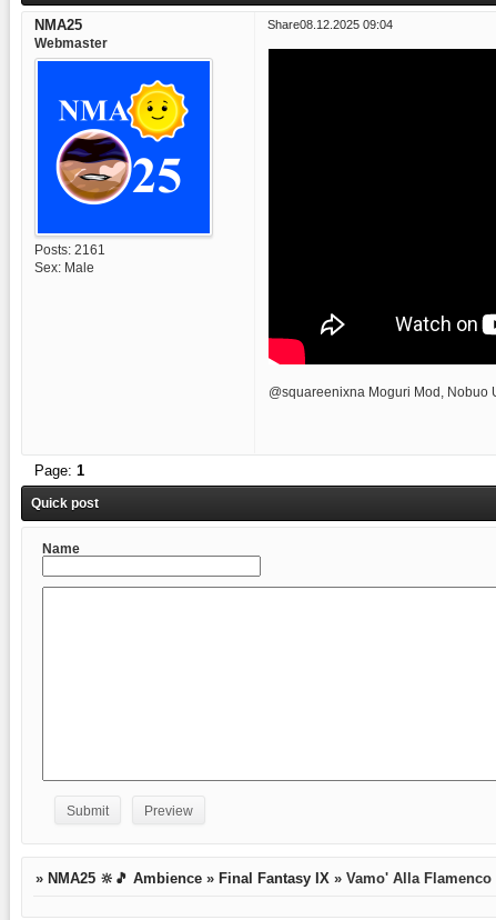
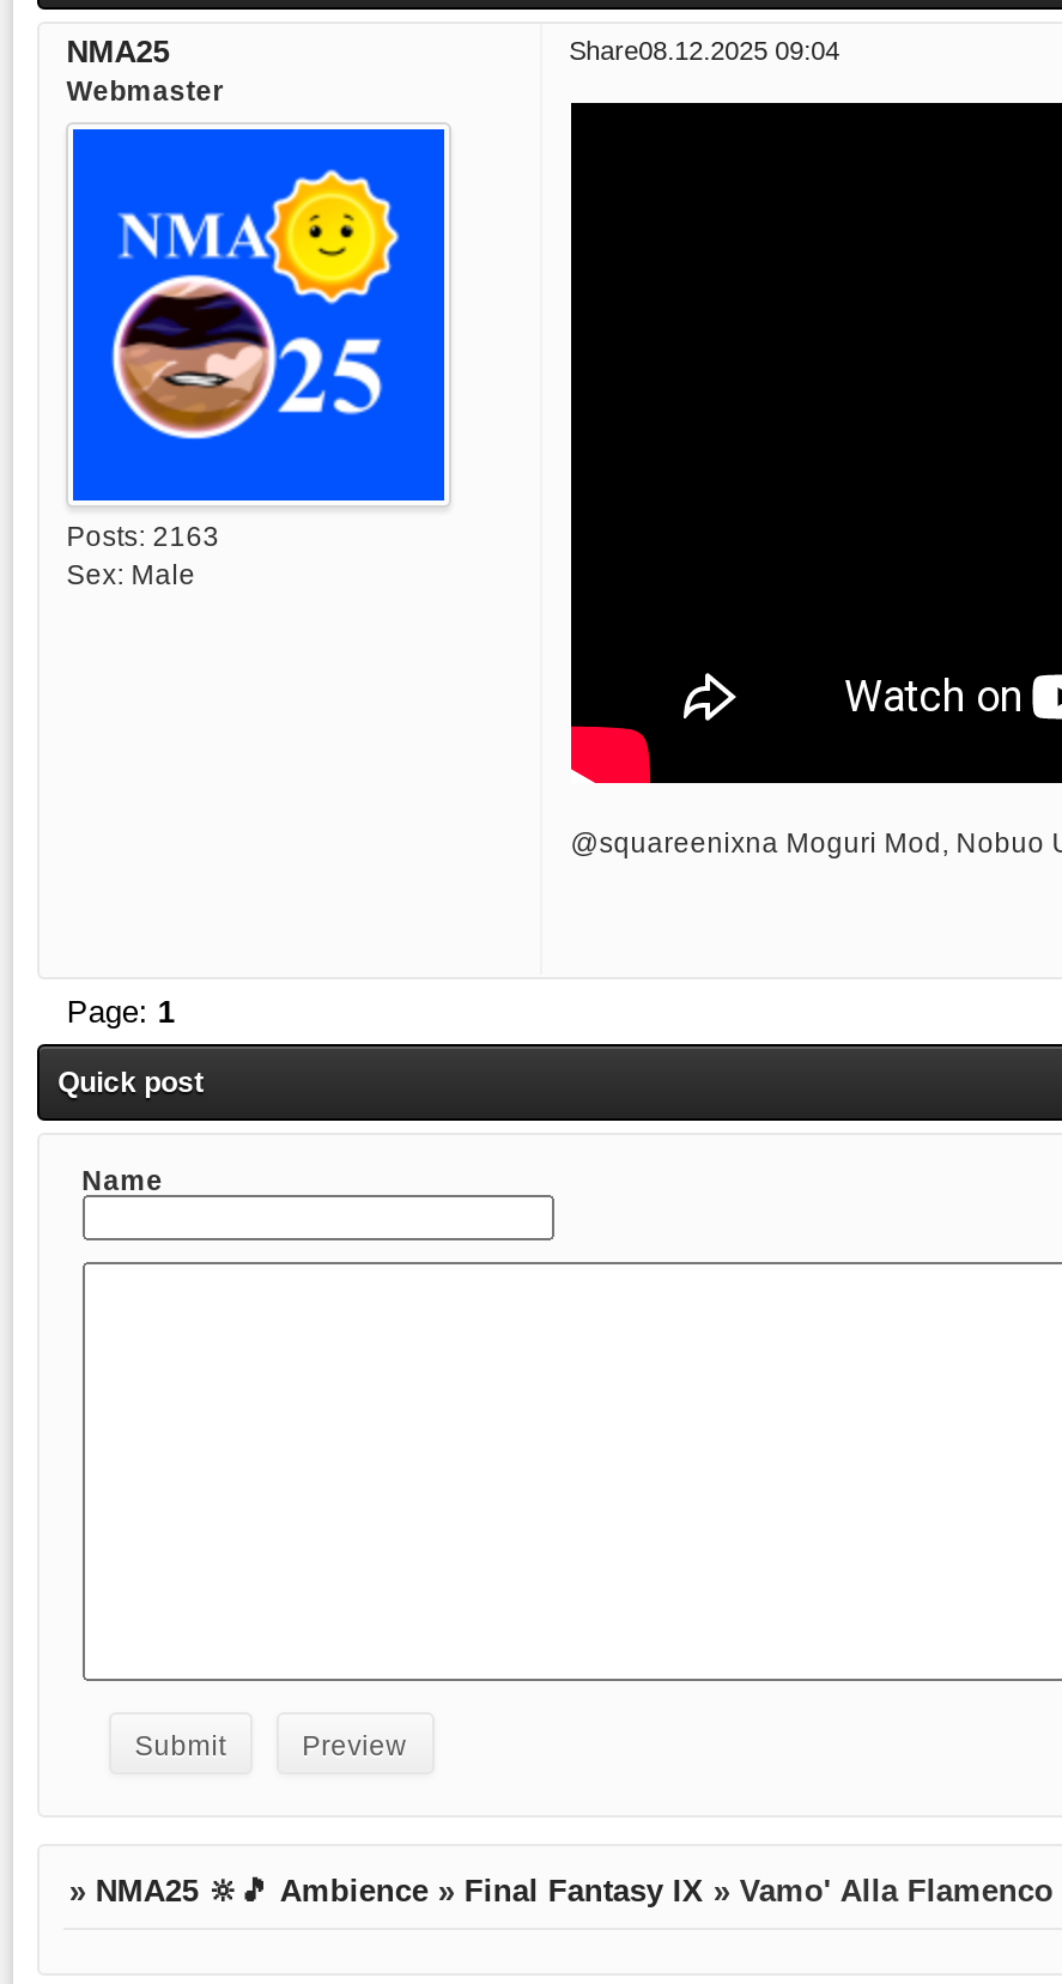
[35,242,106,256] Posts: 2161 -> [66,519,220,550] Posts: 2163

